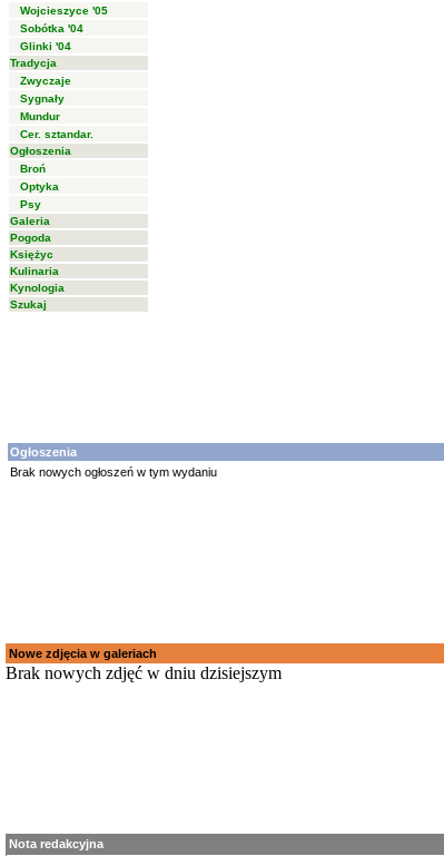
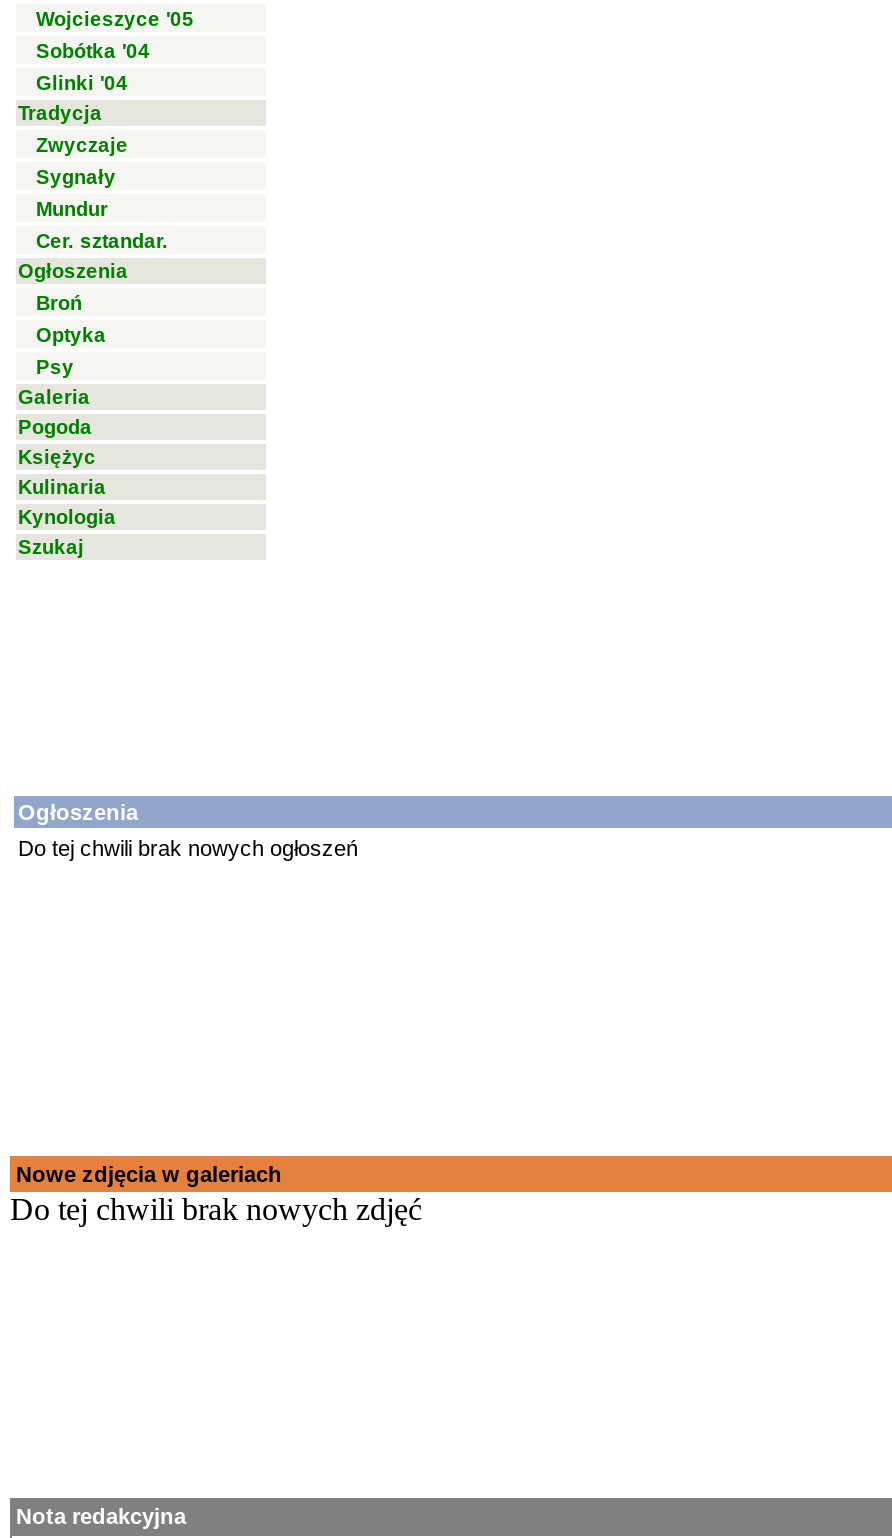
[10,465,217,479] Brak nowych ogłoszeń w tym wydaniu -> [18,836,358,860] Do tej chwili brak nowych ogłoszeń
[6,663,282,682] Brak nowych zdjęć w dniu dzisiejszym -> [10,1192,422,1226] Do tej chwili brak nowych zdjęć

